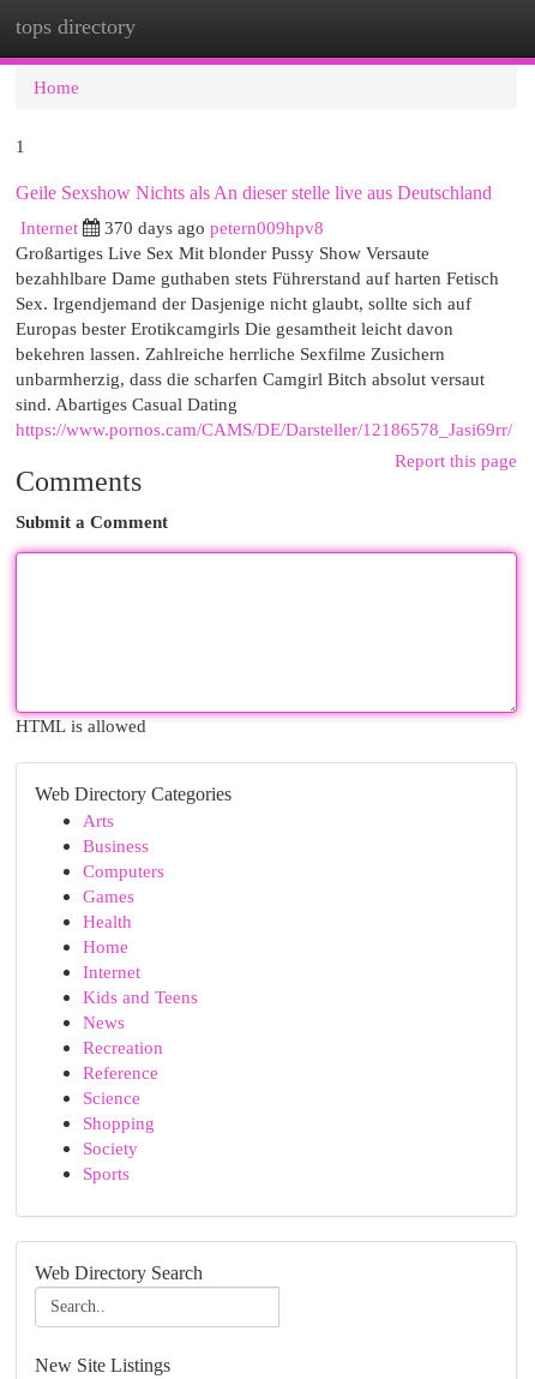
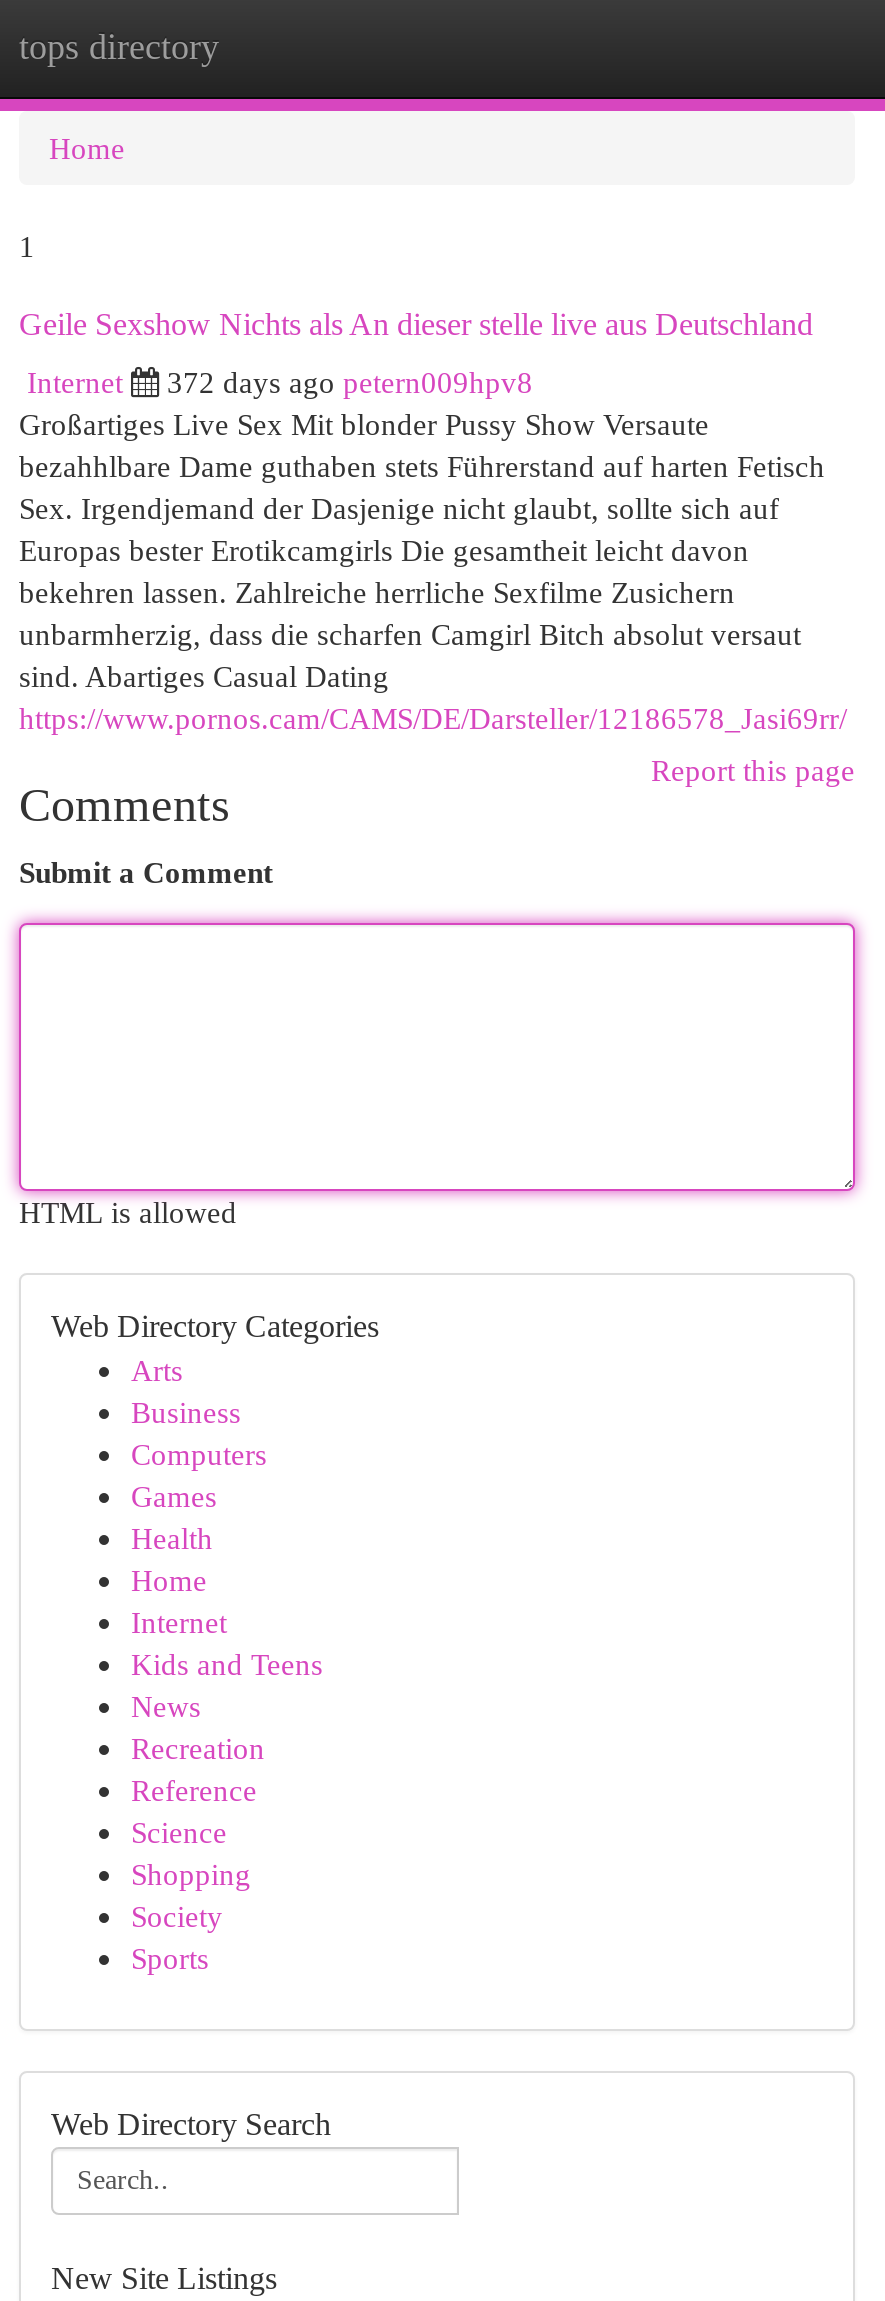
[104,217,324,238] 370 days ago petern009hpv8 -> [167,365,533,399] 372 days ago petern009hpv8

